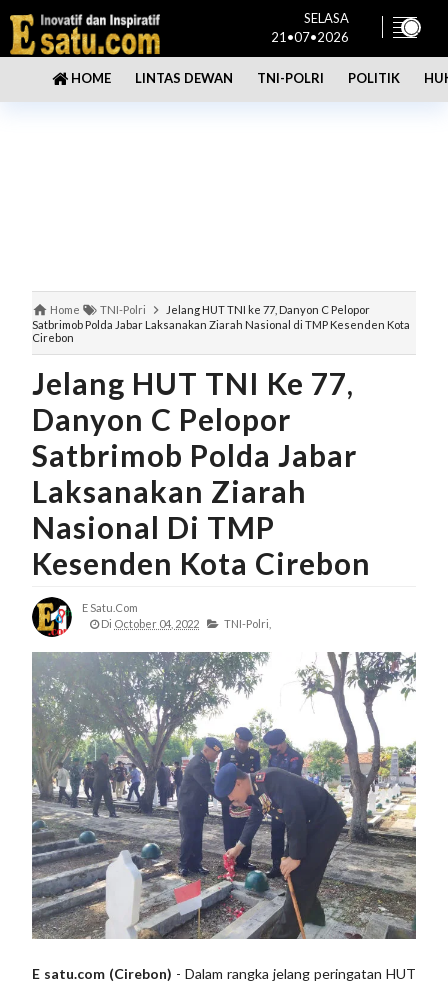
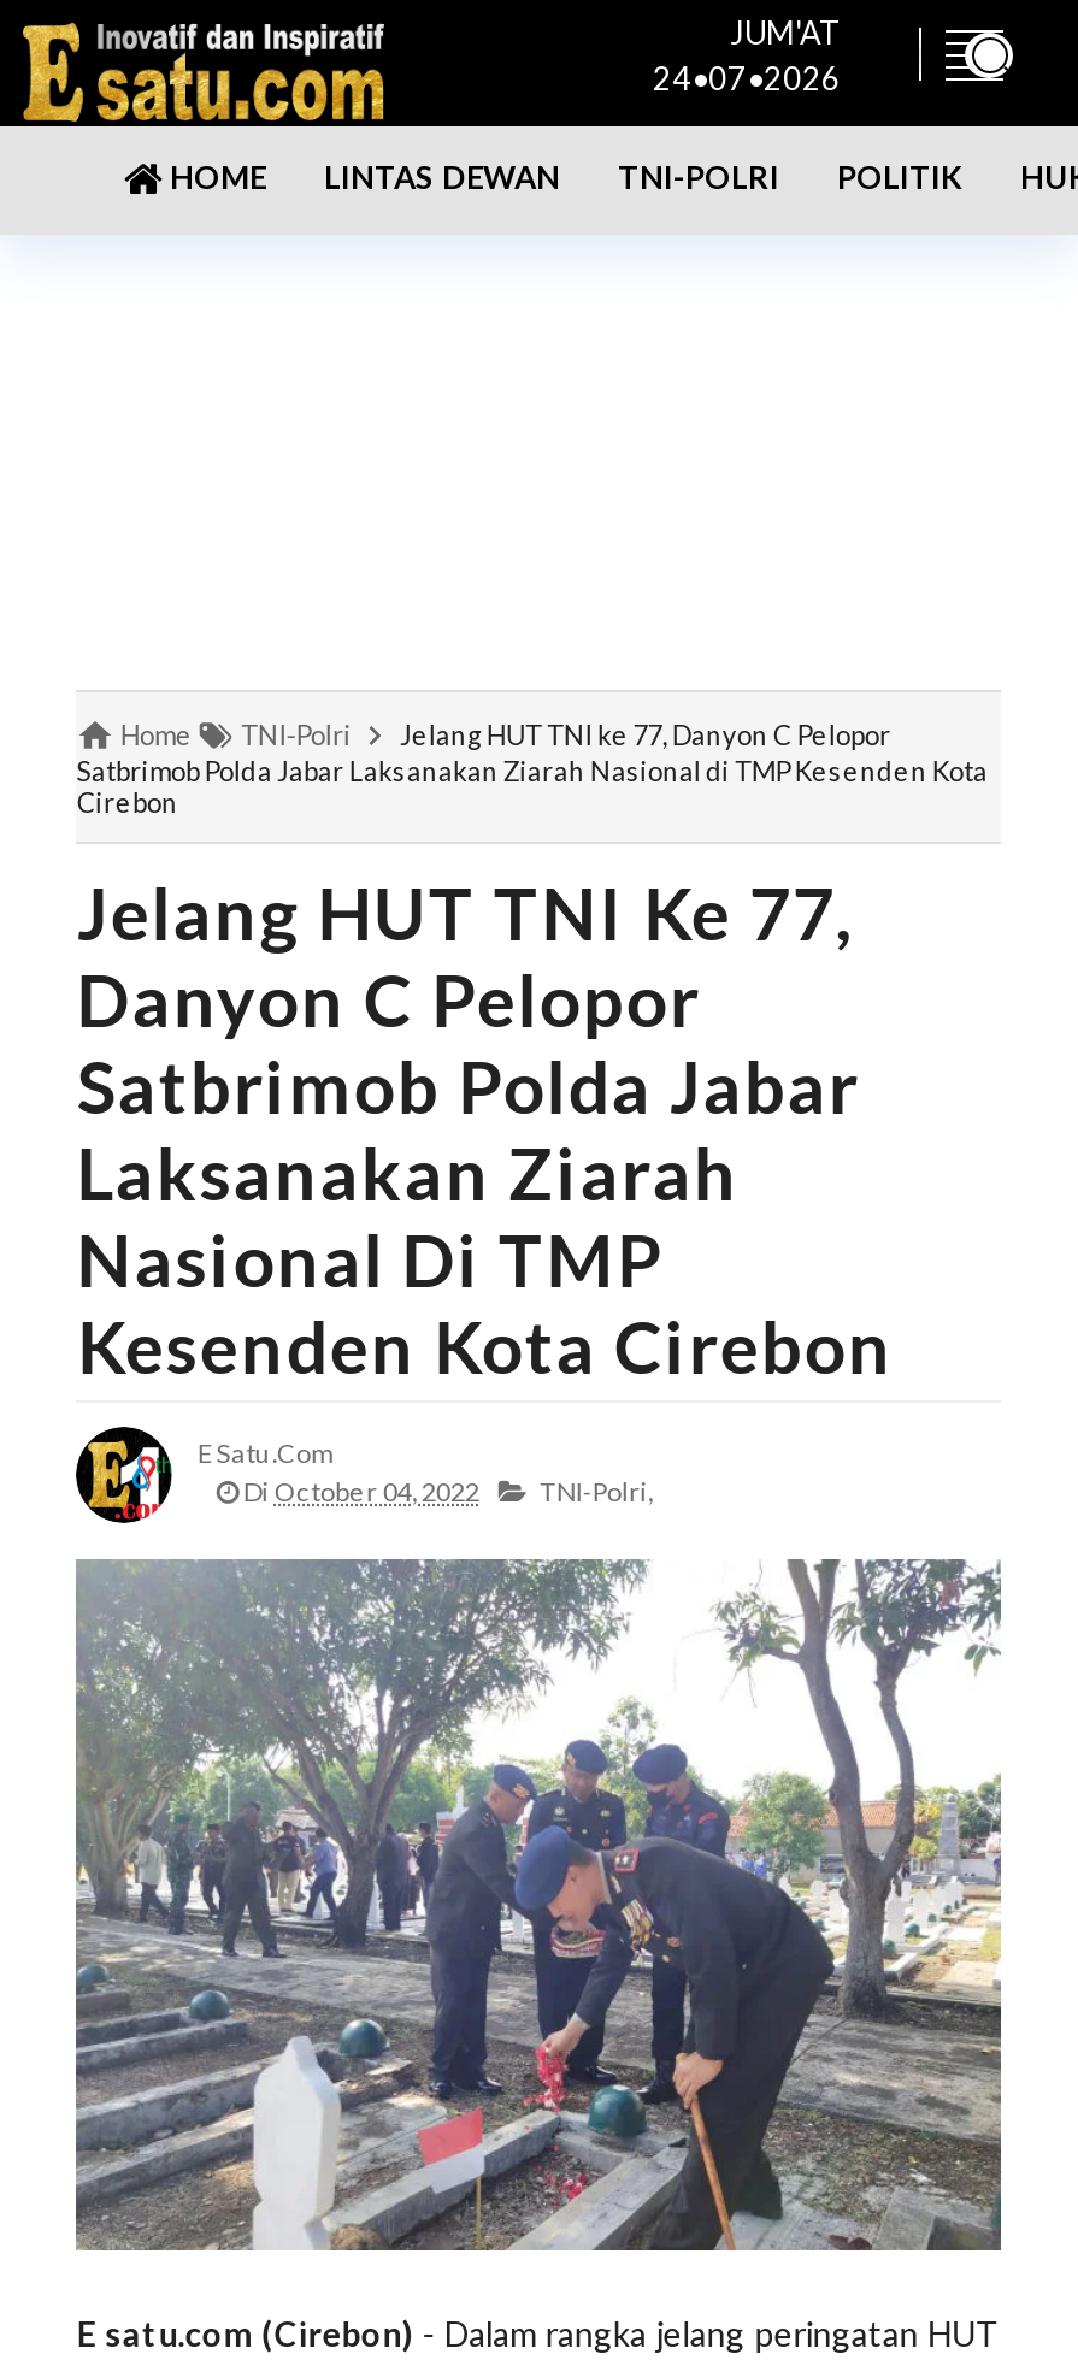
[271,10,349,45] SELASA | 21•07•2026 -> [653,13,841,98] JUM'AT | 24•07•2026

